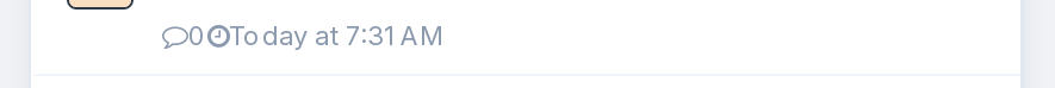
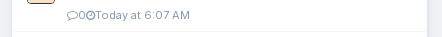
[188,19,443,52] 0 Today at 7:31 AM -> [78,8,190,22] 0 Today at 6:07 AM

